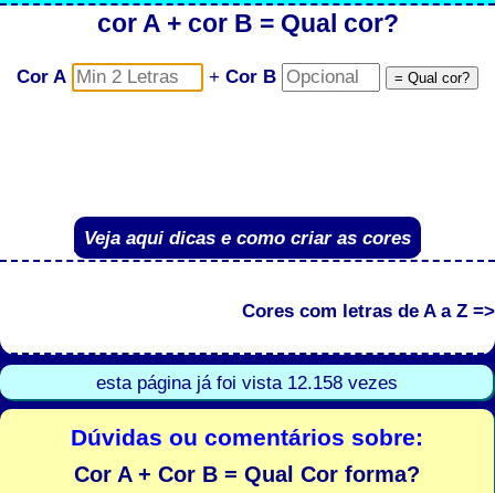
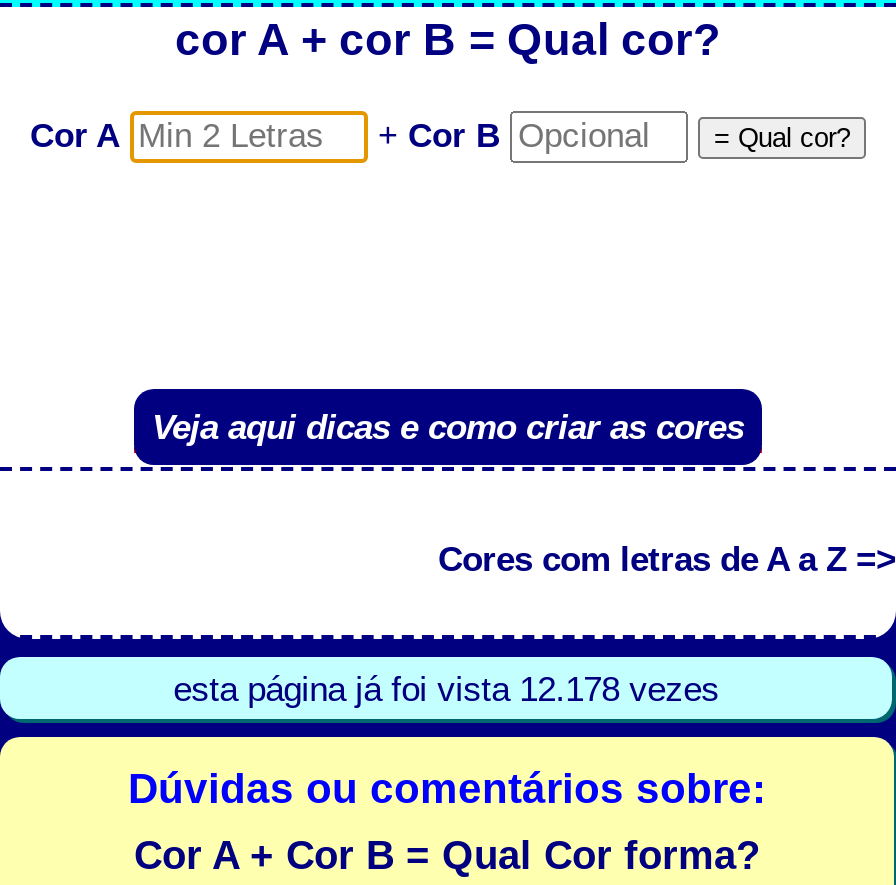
[96,371,397,393] esta página já foi vista 12.158 vezes -> [173,669,719,709] esta página já foi vista 12.178 vezes

